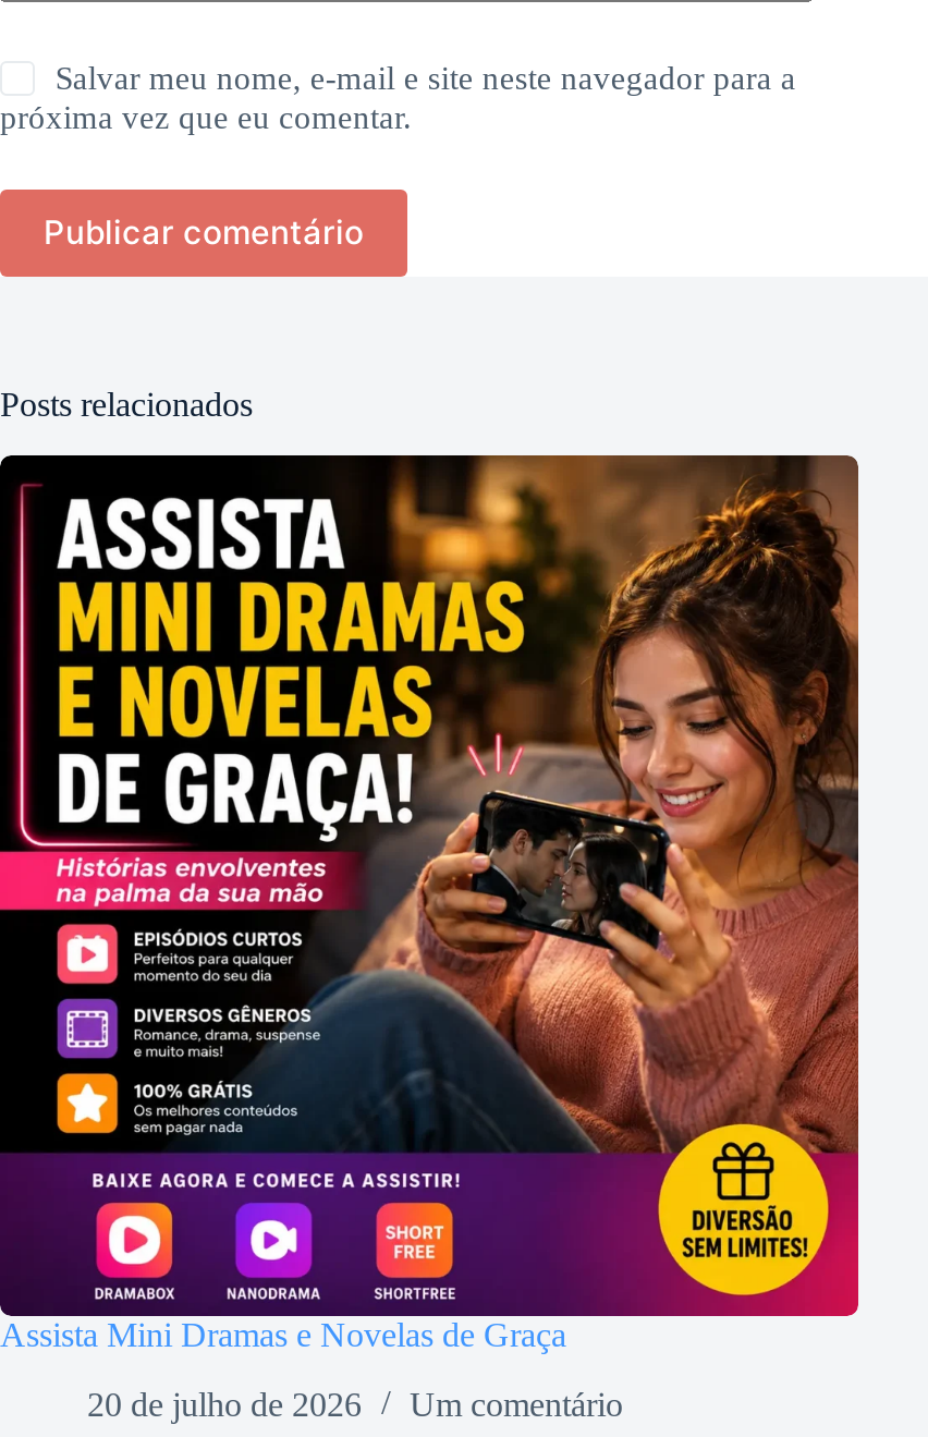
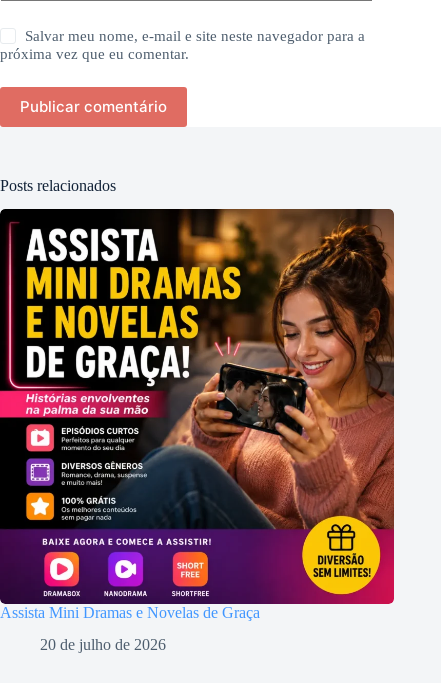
[410,1386,623,1423] Um comentário -> none

